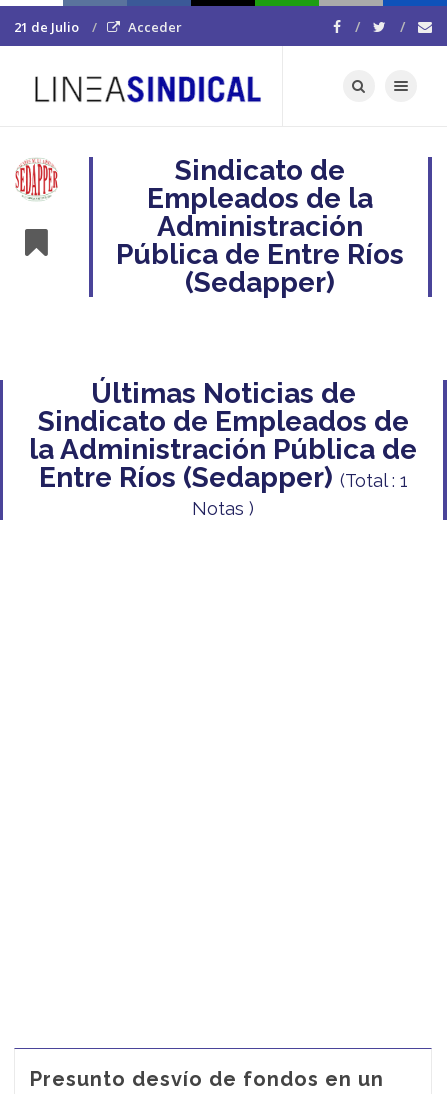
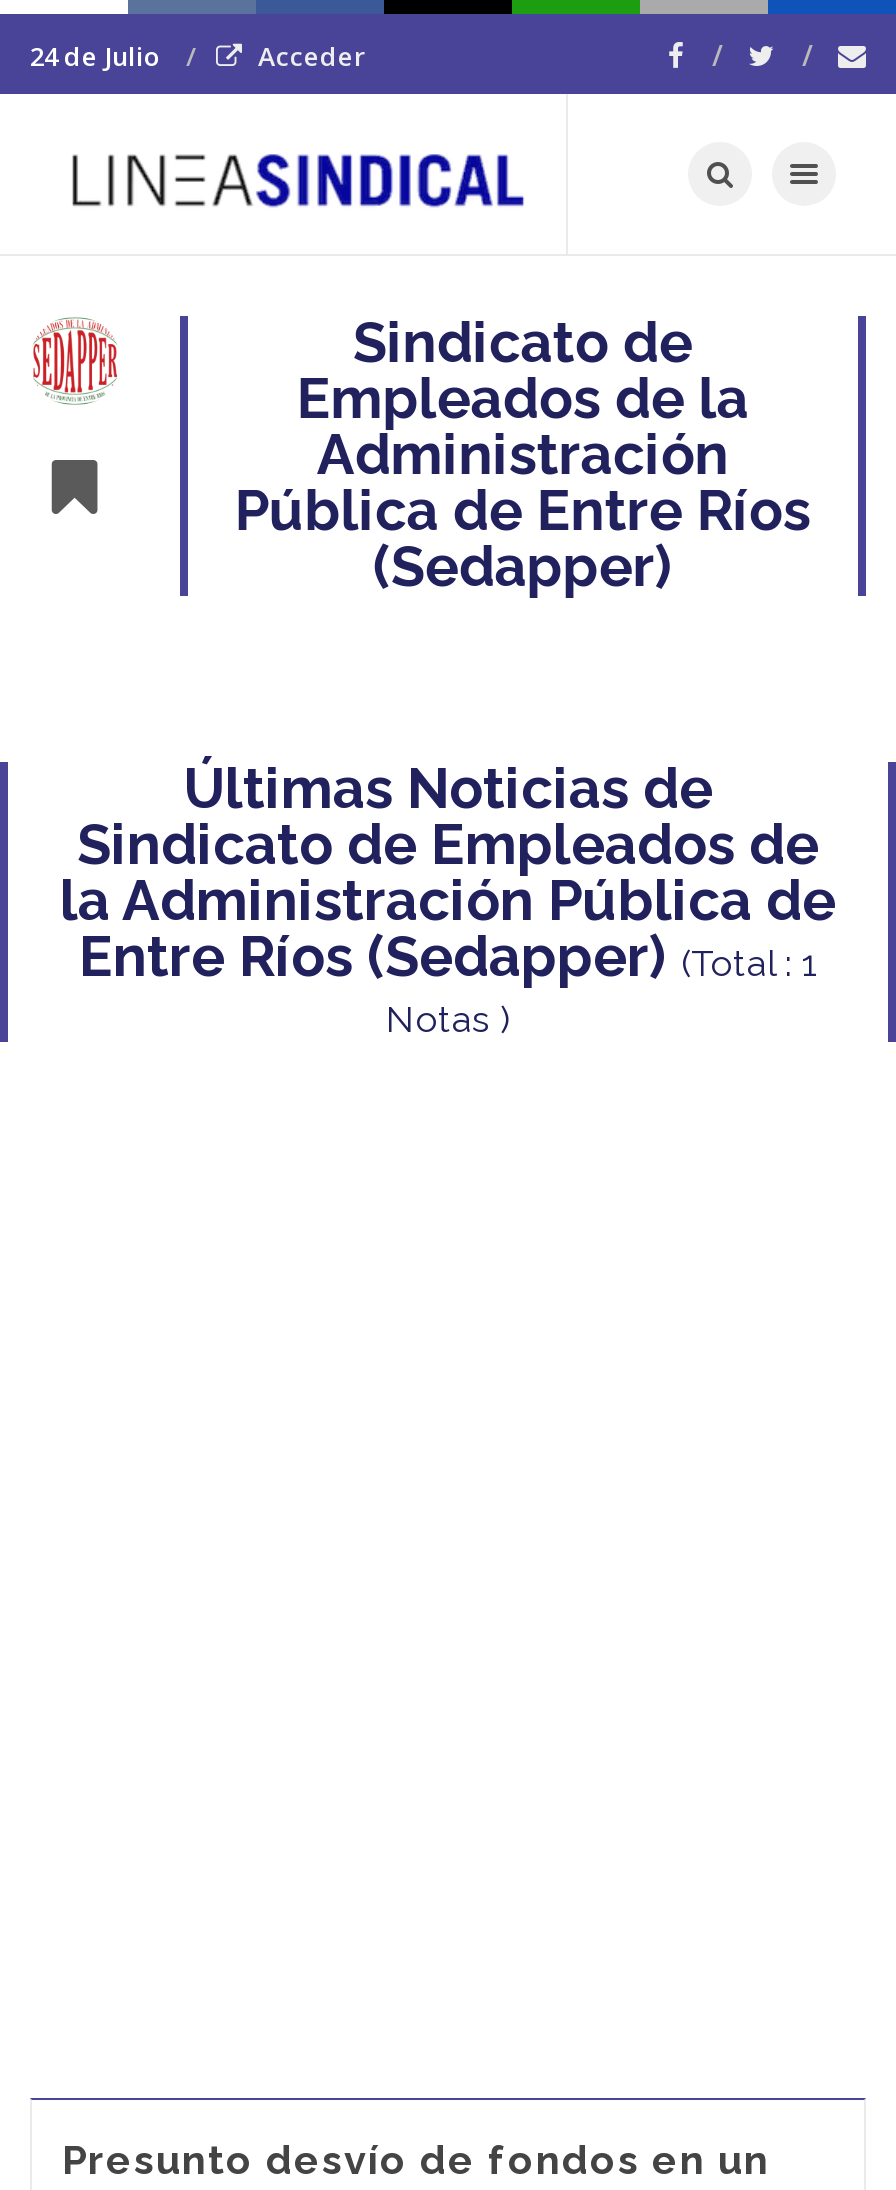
[14,18,82,36] 21 de Julio -> [30,38,166,74] 24 de Julio

